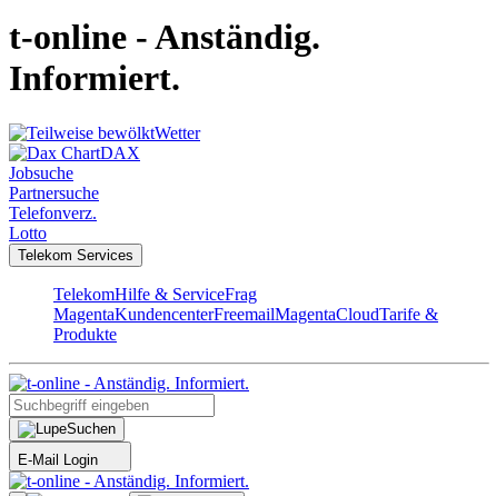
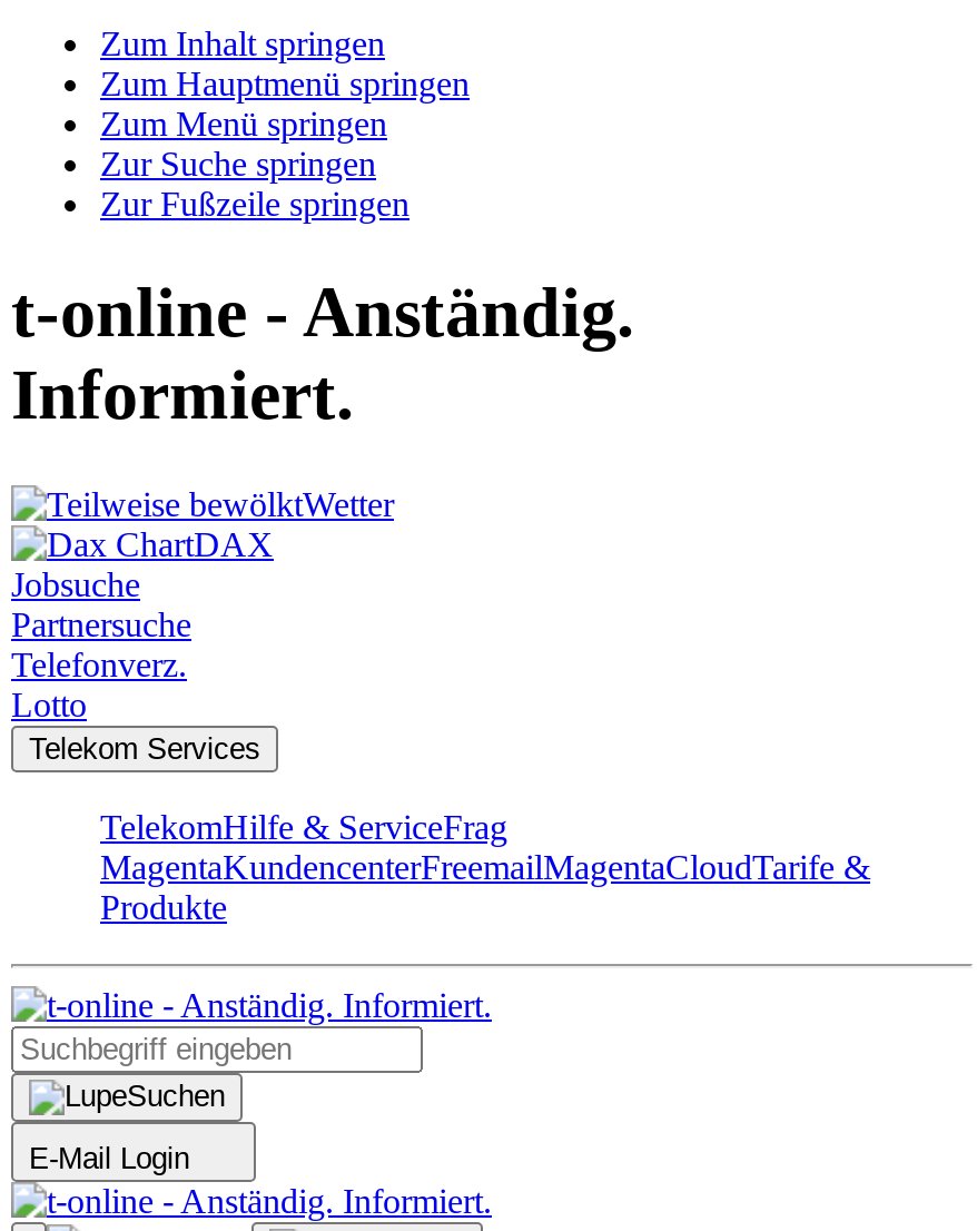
none -> [100,24,470,223] Zum Inhalt springen | Zum Hauptmenü springen | Zum Menü springen | Zur Suche springen | Zur Fußzeile springen

